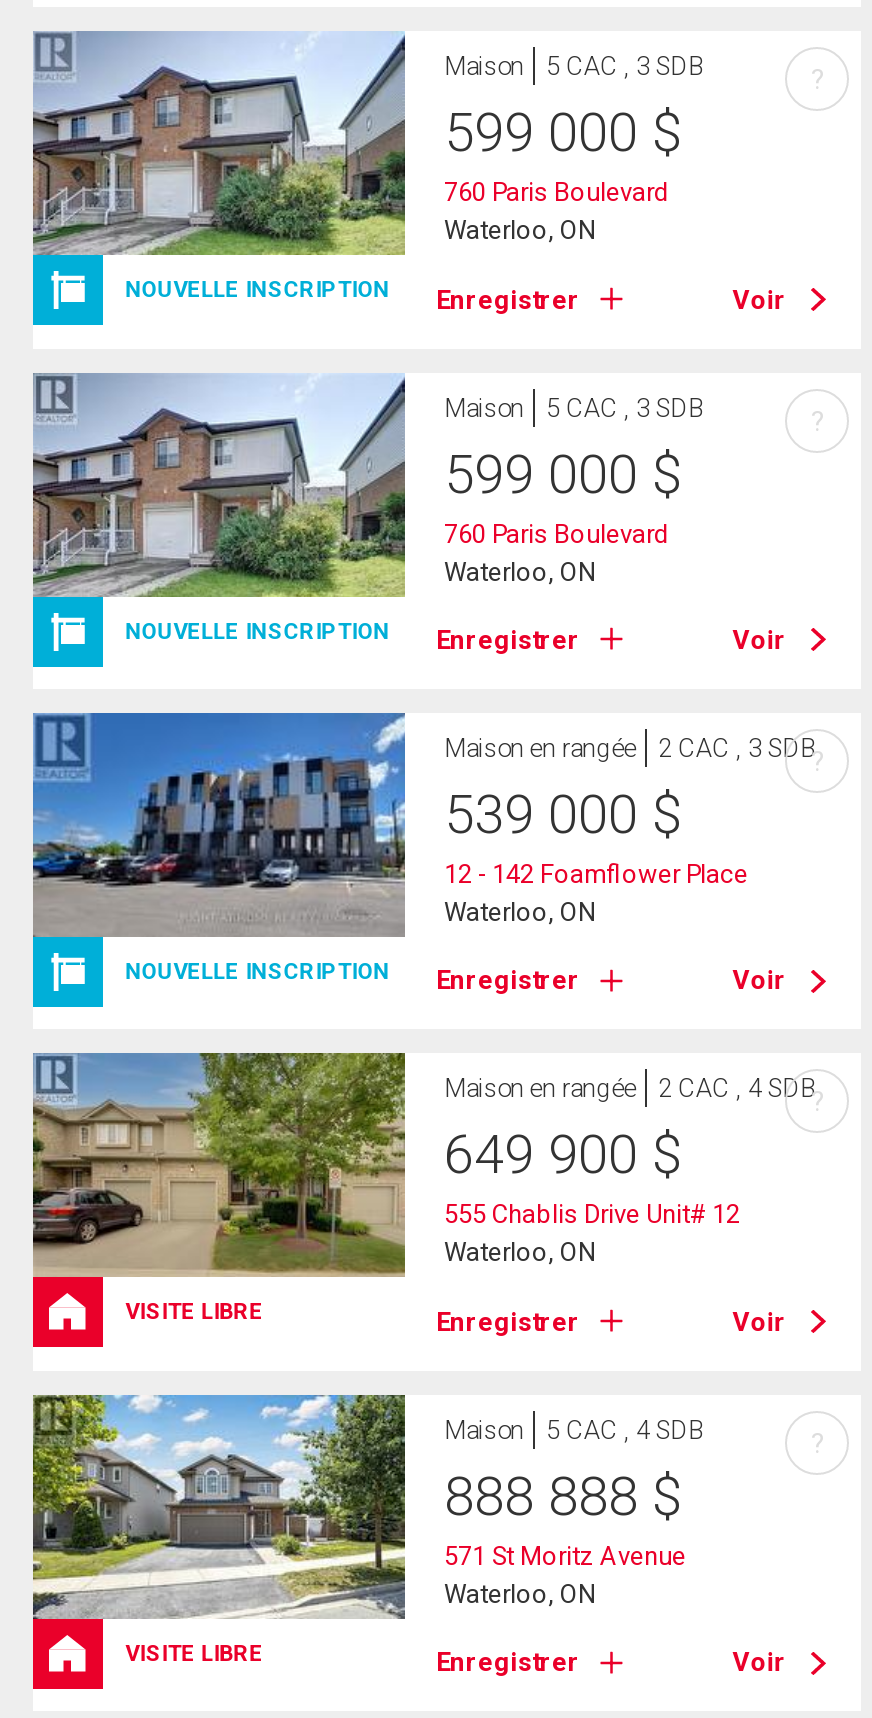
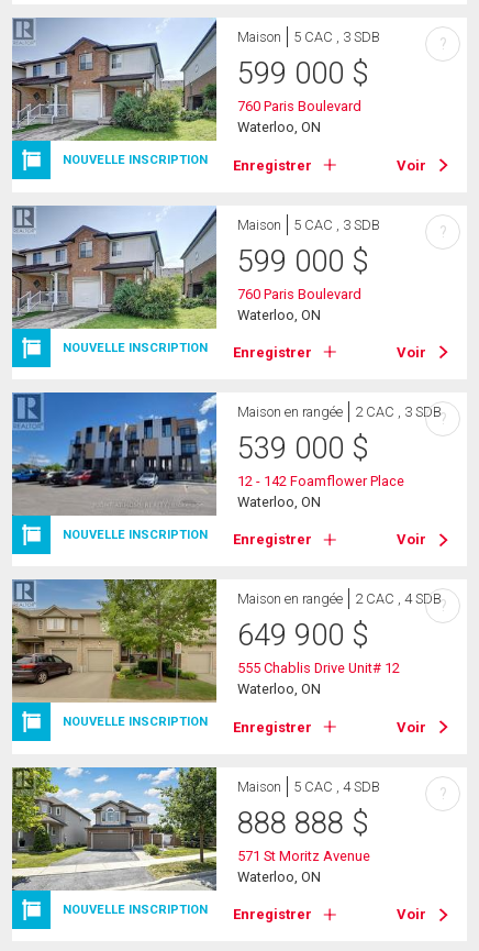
[31,1275,263,1349] [image] | VISITE LIBRE -> [11,701,208,742] [image] | NOUVELLE INSCRIPTION
[31,1617,263,1691] [image] | VISITE LIBRE -> [11,889,208,930] [image] | NOUVELLE INSCRIPTION

